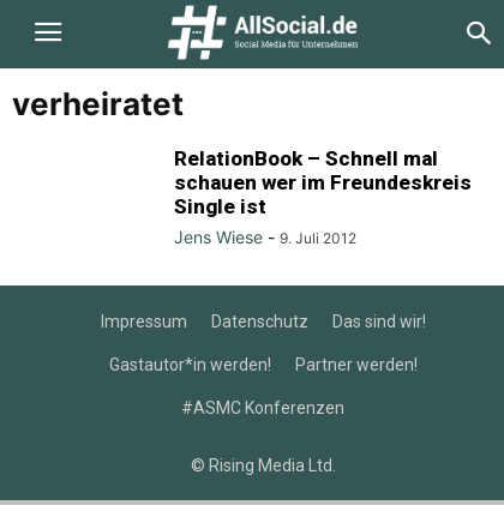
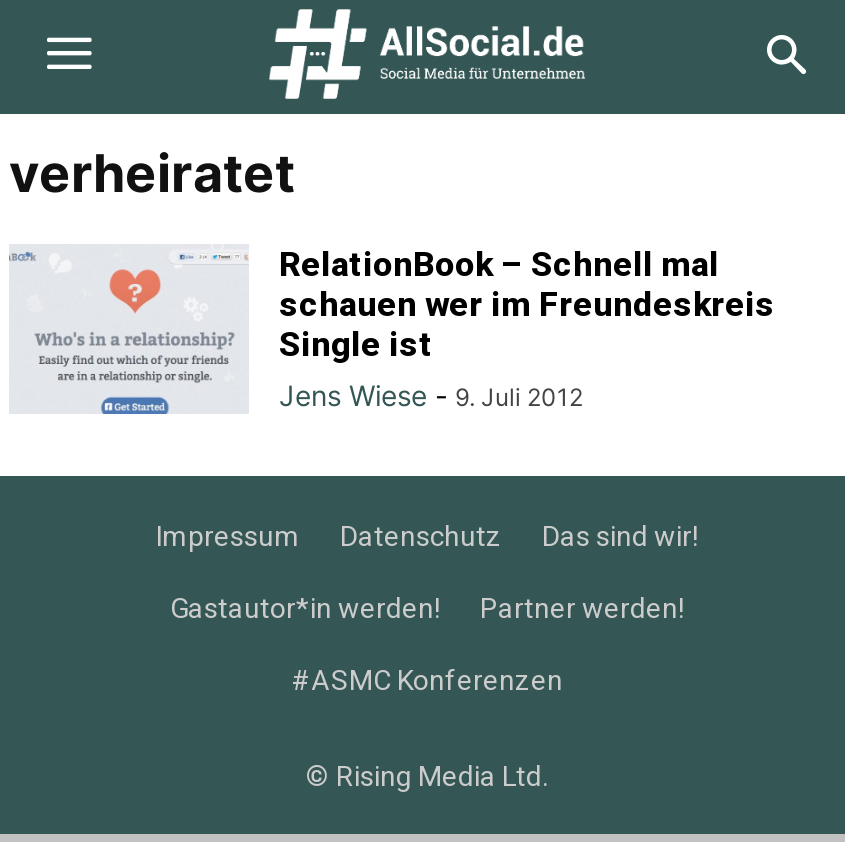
none -> [9,246,249,416] [image]

